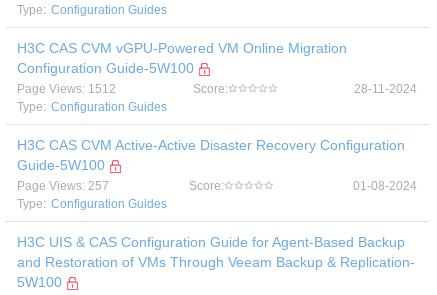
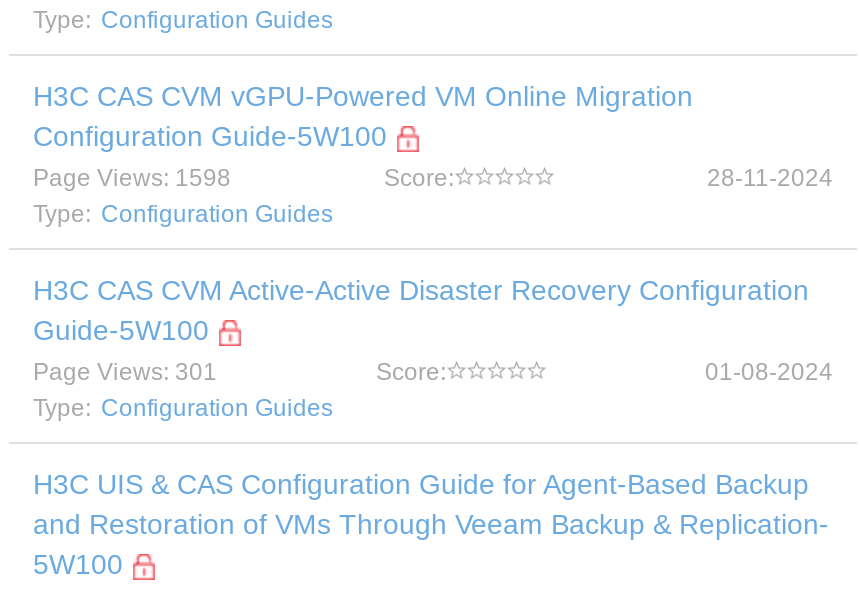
[17,82,116,96] Page Views: 1512 -> [33,164,231,192] Page Views: 1598
[17,179,109,193] Page Views: 257 -> [33,358,217,386] Page Views: 301

